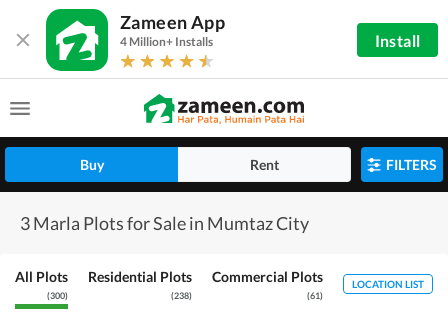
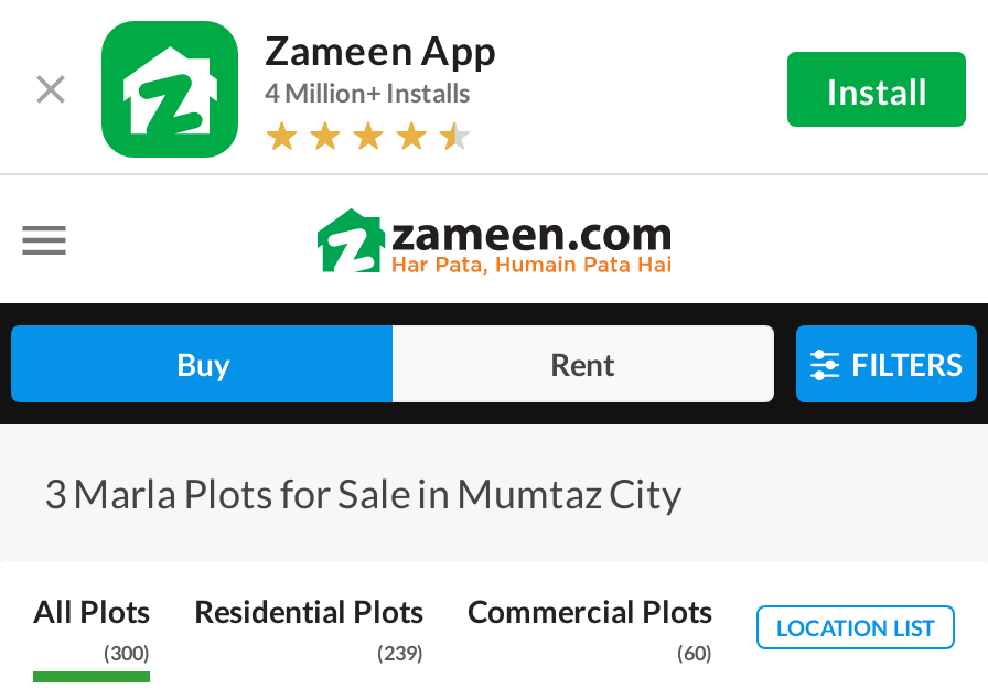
[171,290,192,301] (238) -> [377,641,423,665] (239)
[307,290,323,301] (61) -> [677,641,712,665] (60)

